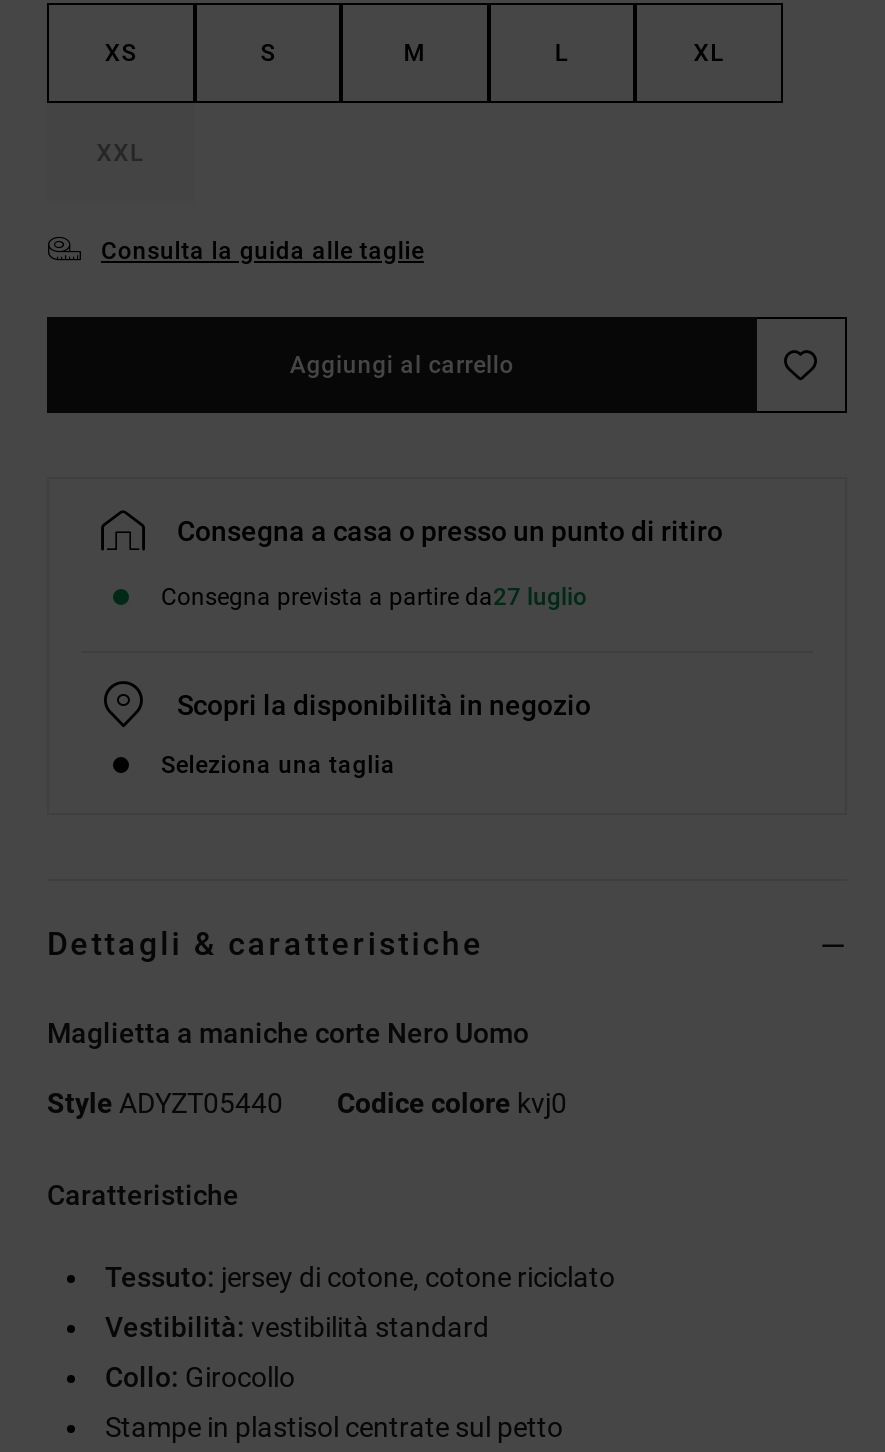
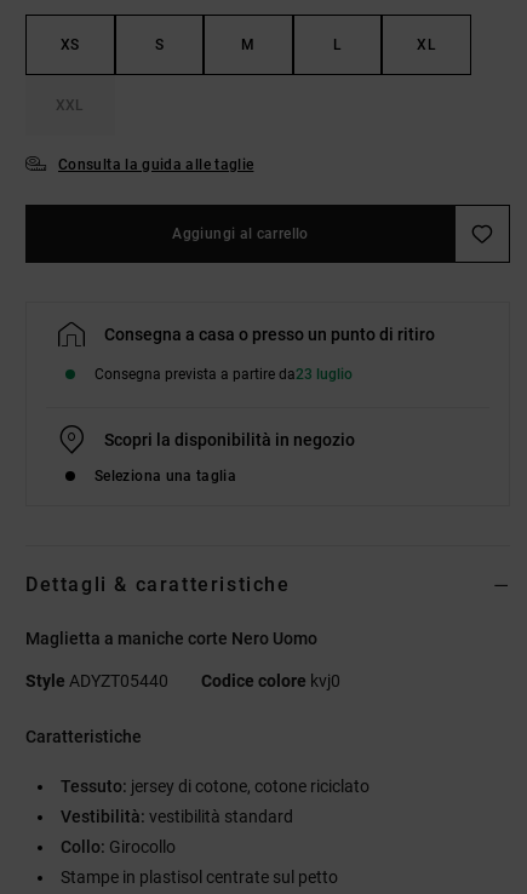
[161,582,587,610] Consegna prevista a partire da27 luglio -> [94,365,353,382] Consegna prevista a partire da23 luglio

